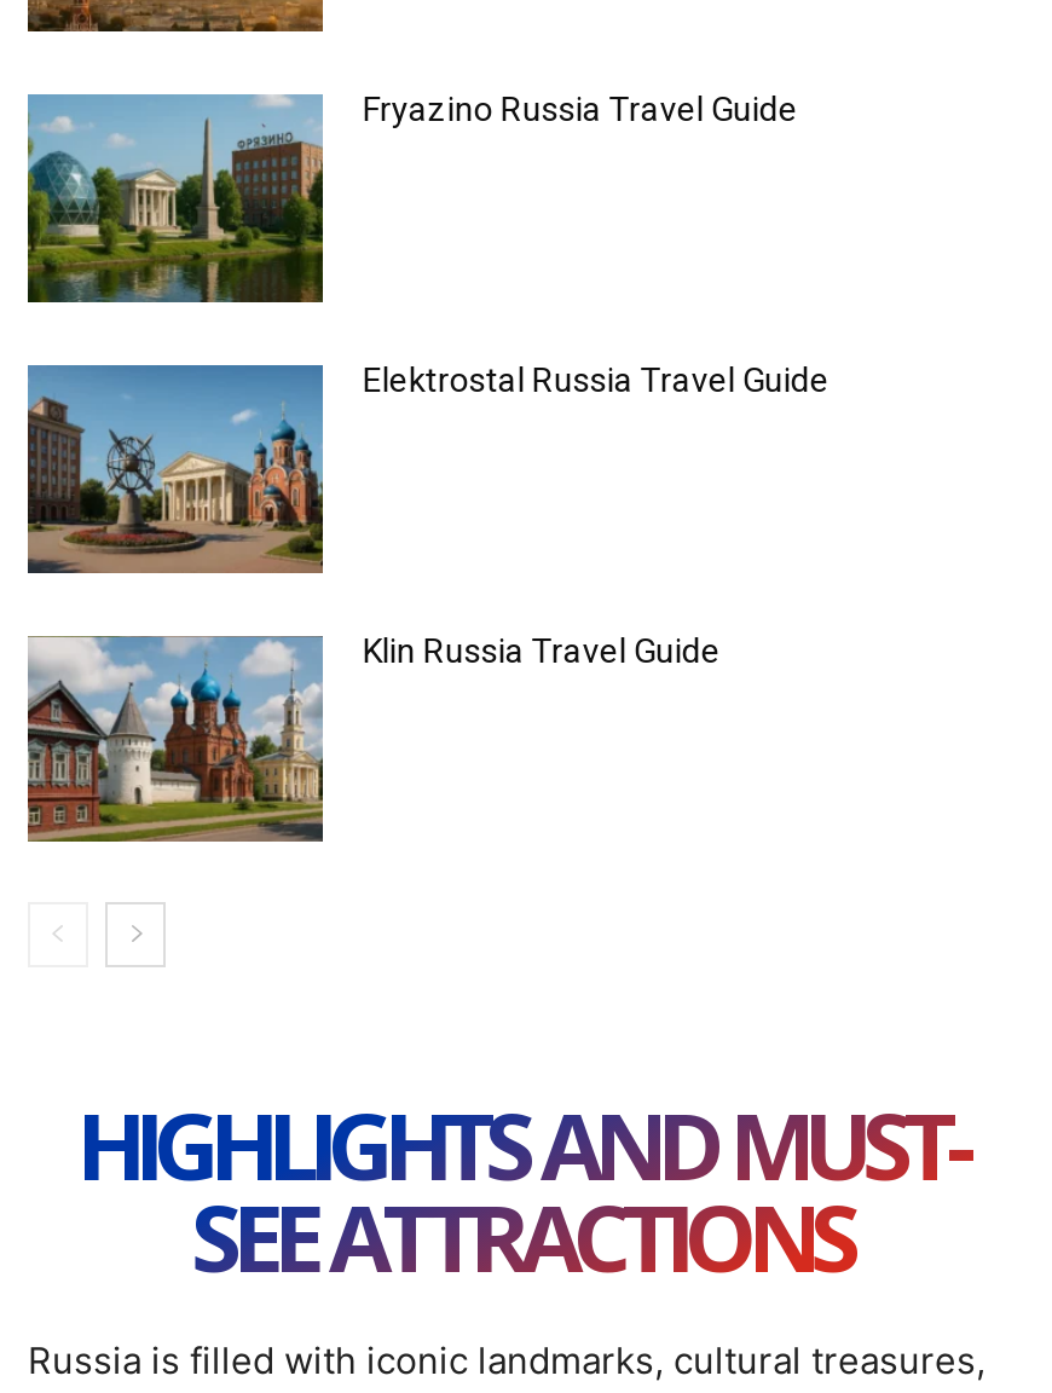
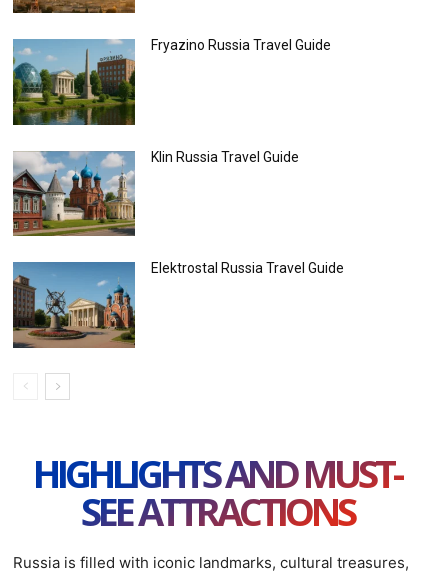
moved [28,360,829,573] -> [12,260,344,349]: [image] | Elektrostal Russia Travel Guide
moved [23,630,720,844] -> [11,149,299,237]: [image] | Klin Russia Travel Guide

